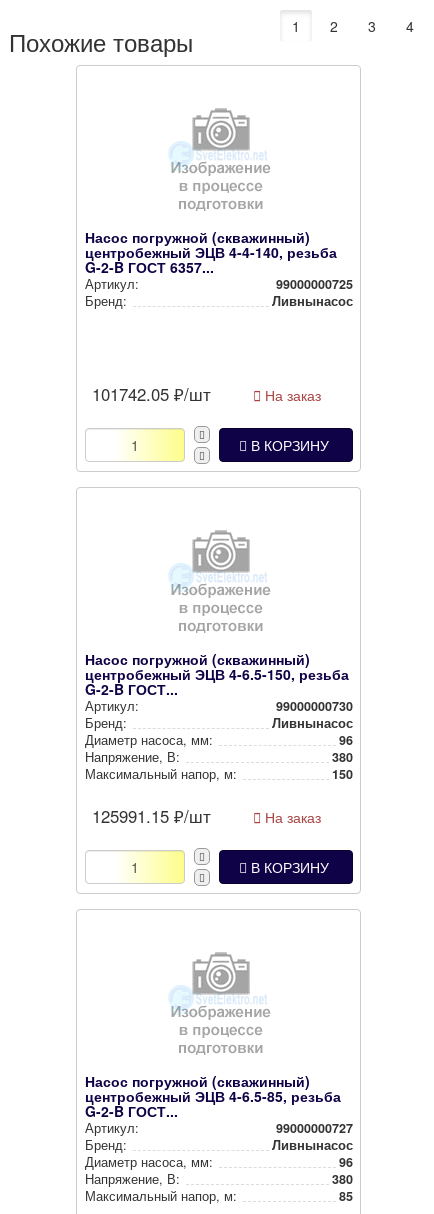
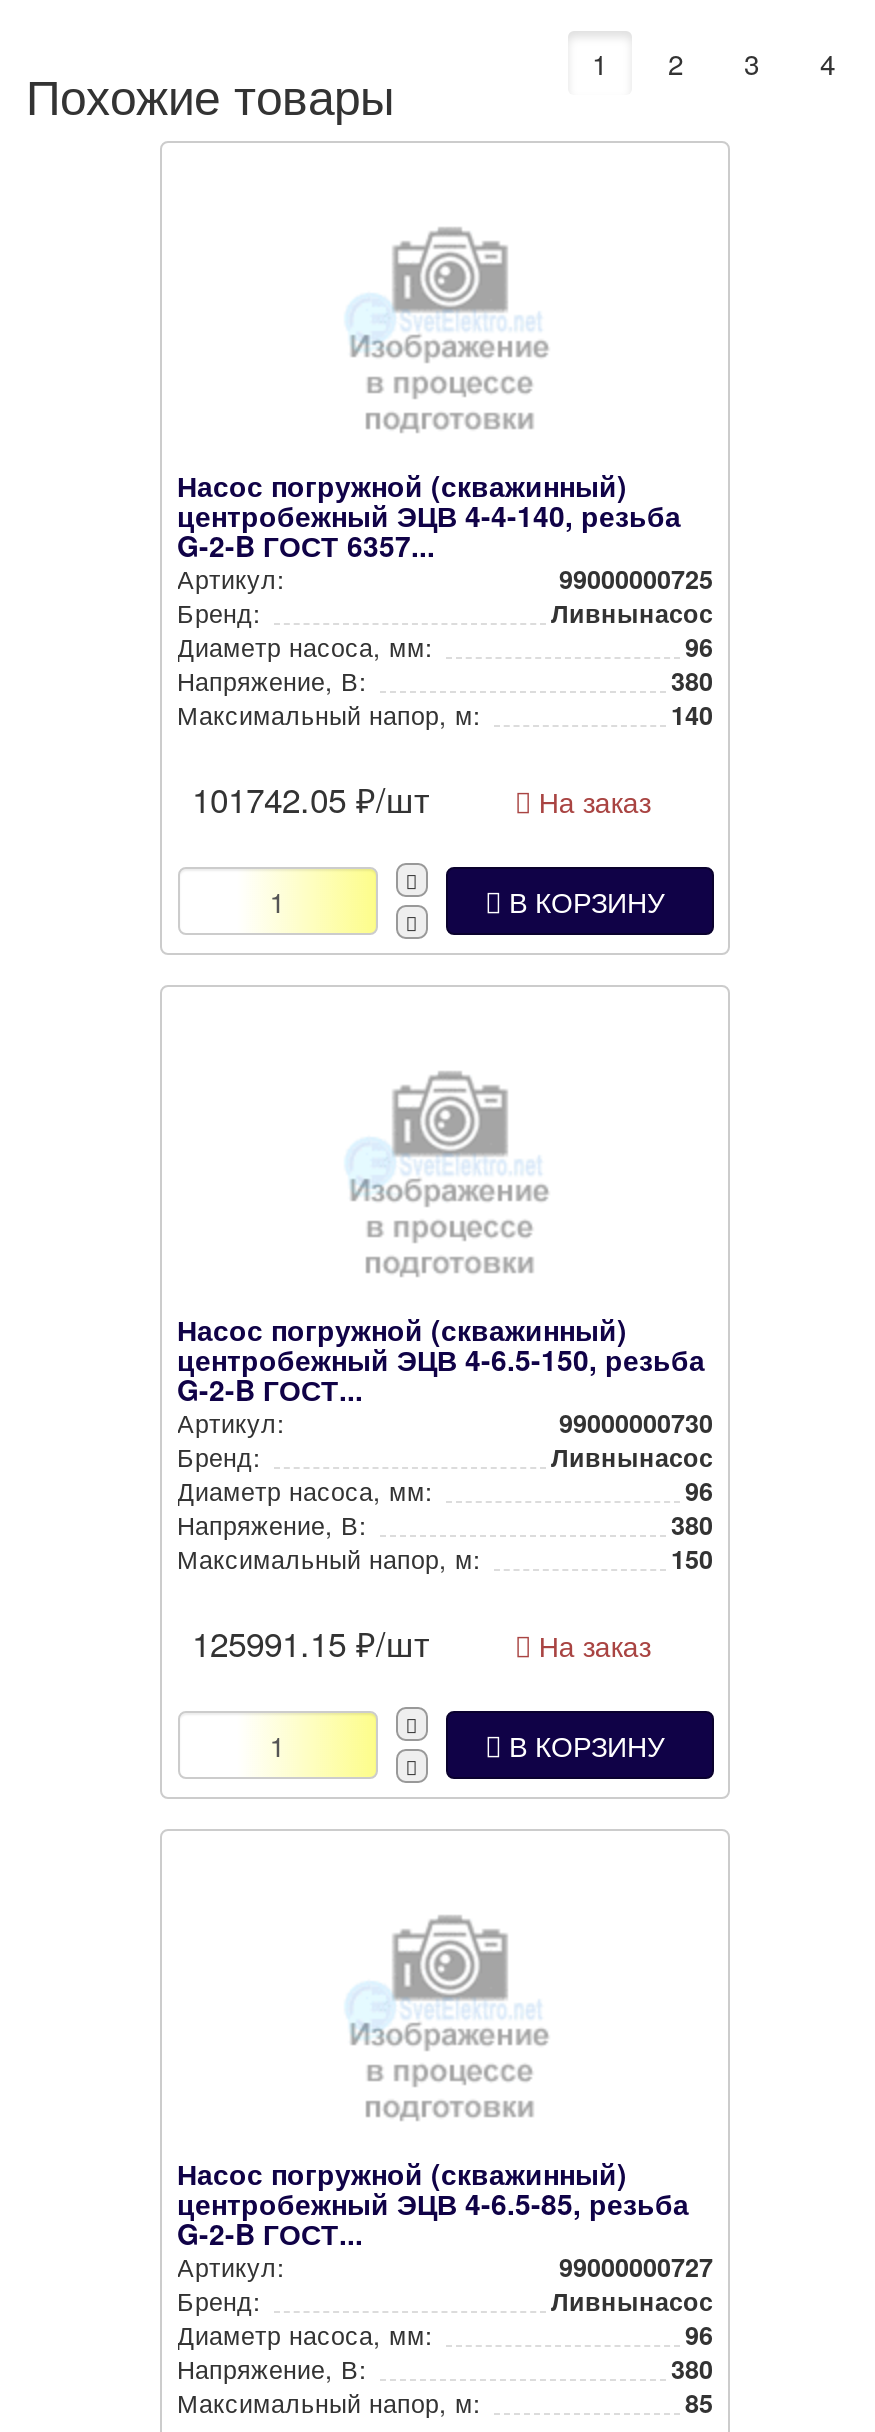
none -> [177,629,713,733] Диаметр насоса, мм: | 96 | Напряжение, В: | 380 | Максимальный напор, м: | 140

